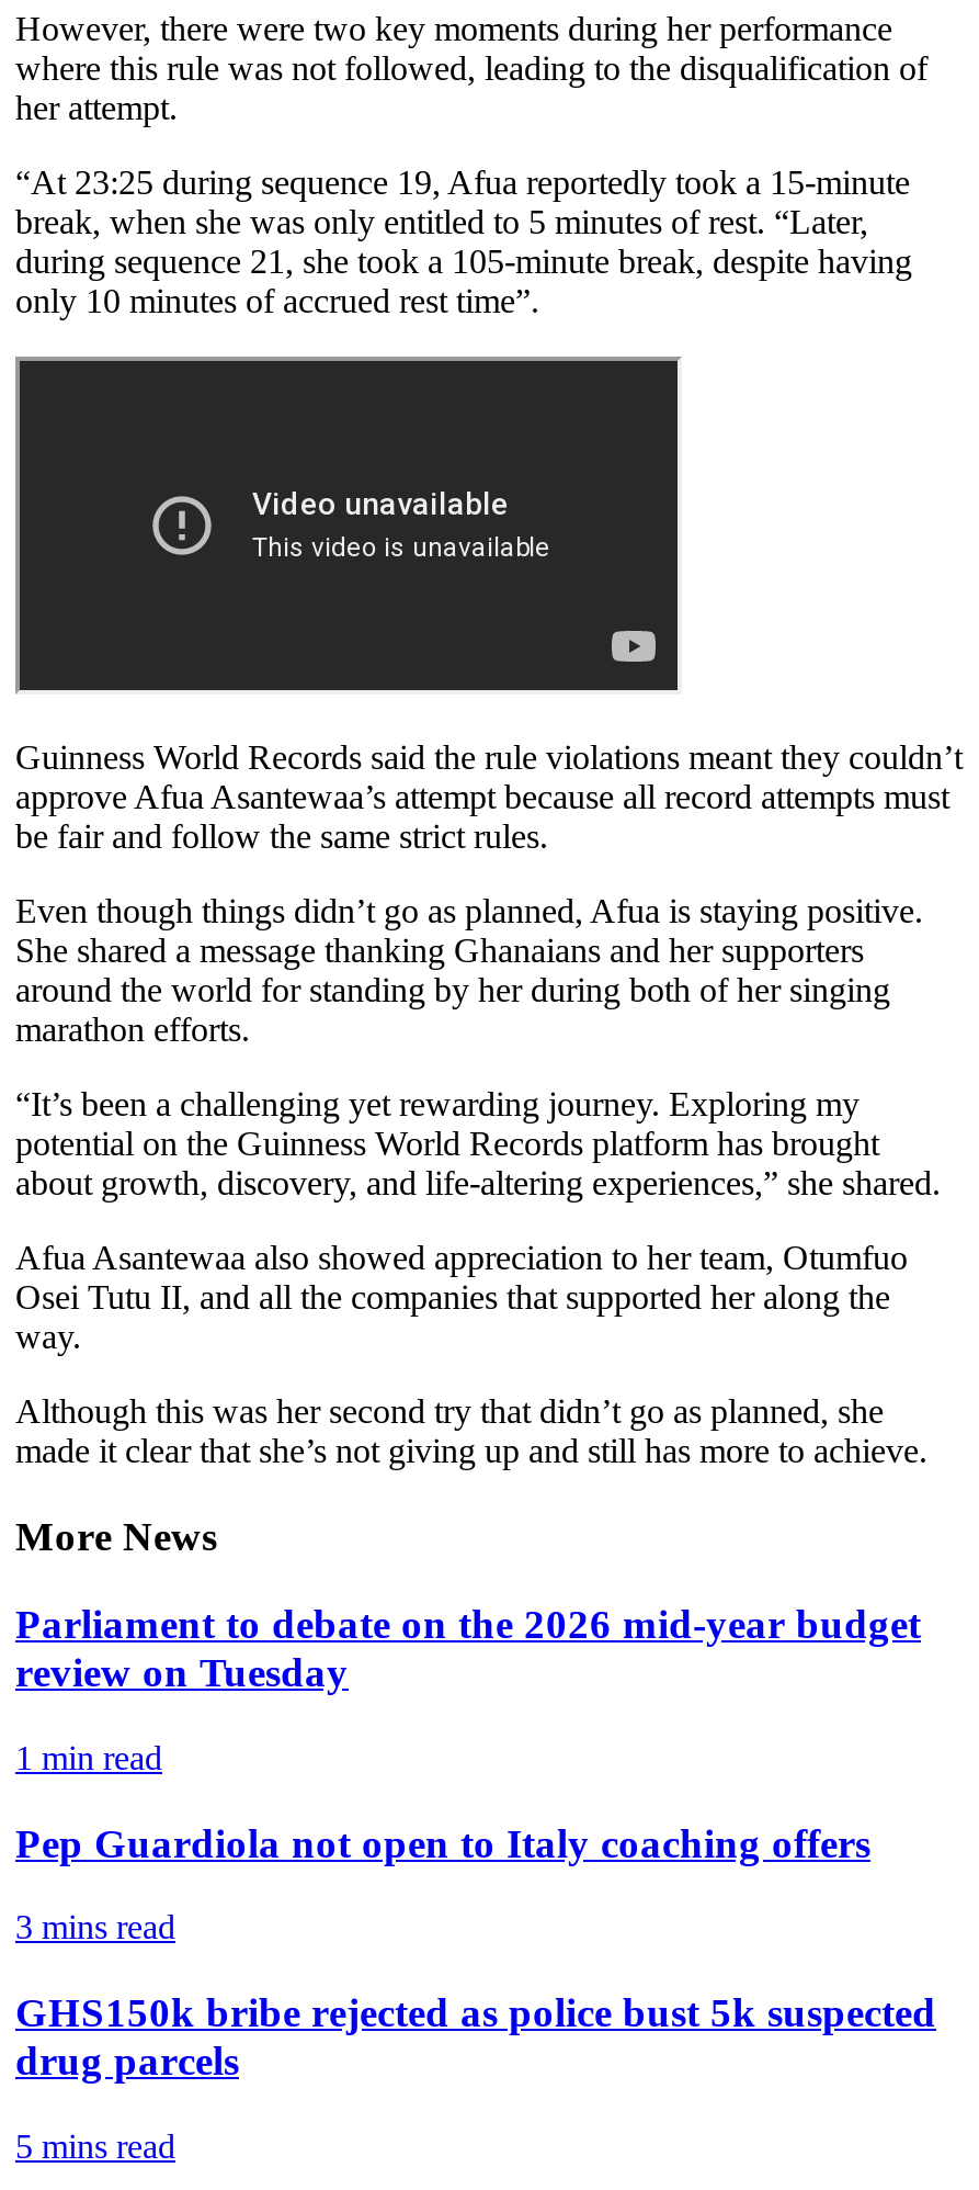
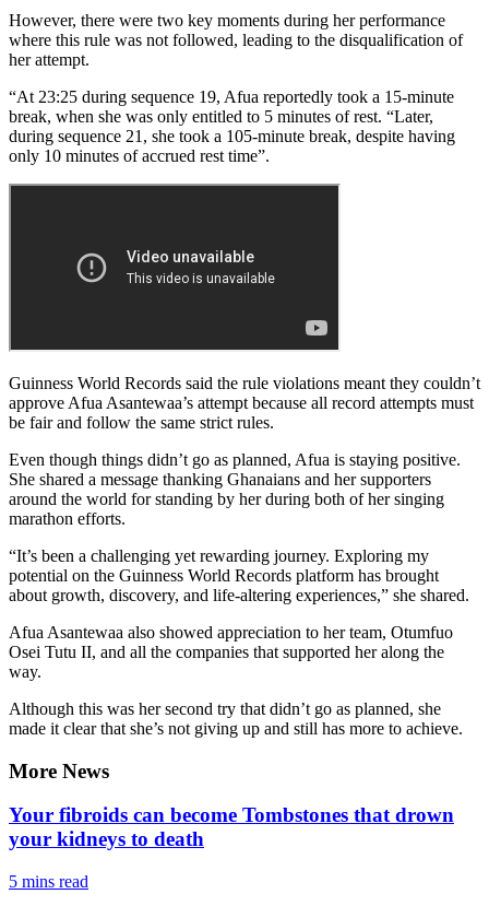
[15,1601,936,2084] Parliament to debate on the 2026 mid-year budget | review on Tuesday | 1 min read | Pep Guardiola not open to Italy coaching offers | 3 mins read | GHS150k bribe rejected as police bust 5k suspected | drug parcels -> [9,804,454,851] Your fibroids can become Tombstones that drown | your kidneys to death

